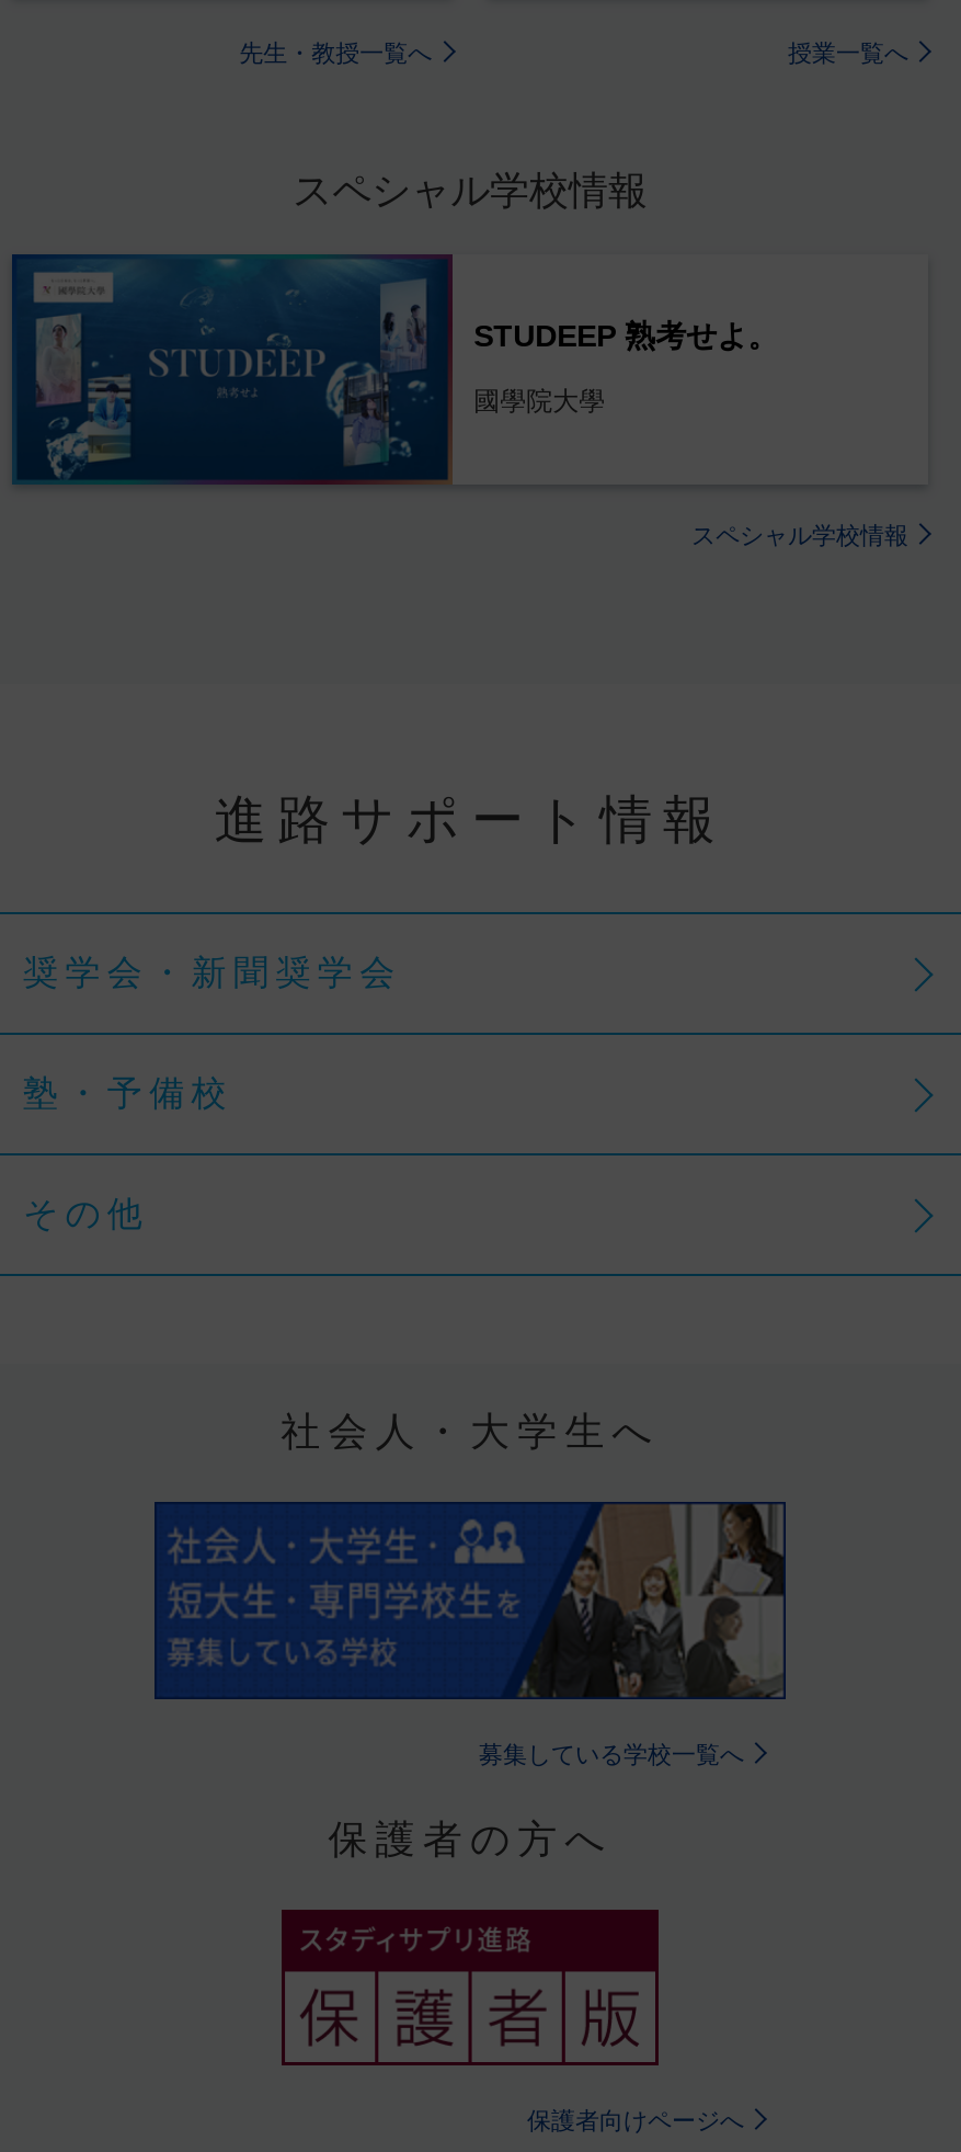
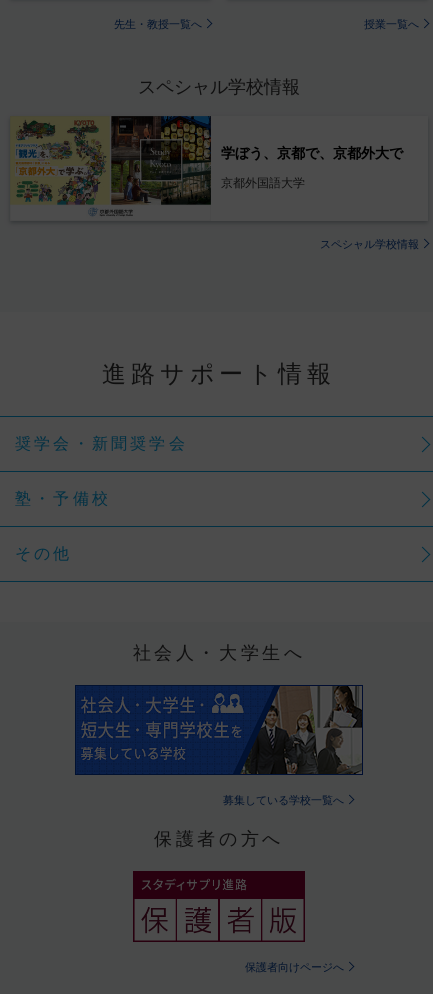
[10,252,778,487] [image] | STUDEEP 熟考せよ。 -> [10,115,403,221] [image] | 学ぼう、京都で、京都外大で
[474,386,605,417] 國學院大學 -> [221,176,305,190] 京都外国語大学

